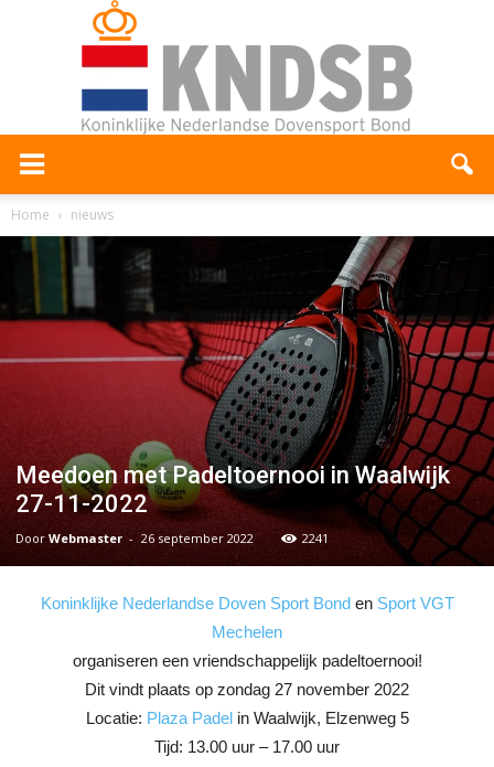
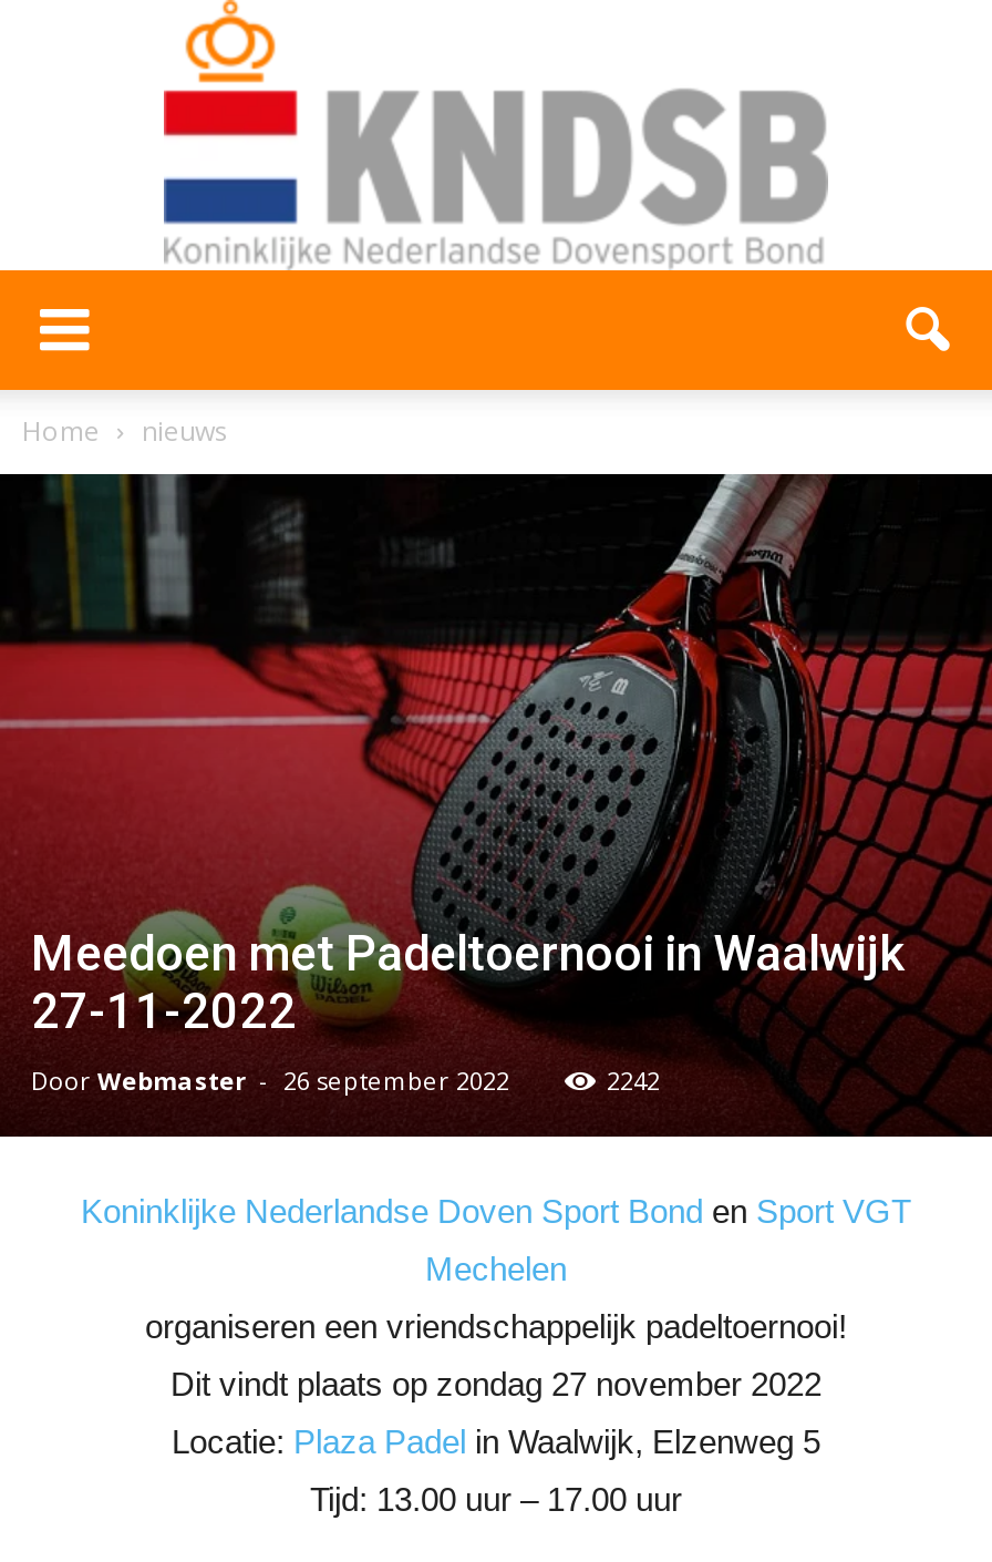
[302,530,329,546] 2241 -> [607,1063,660,1097] 2242

